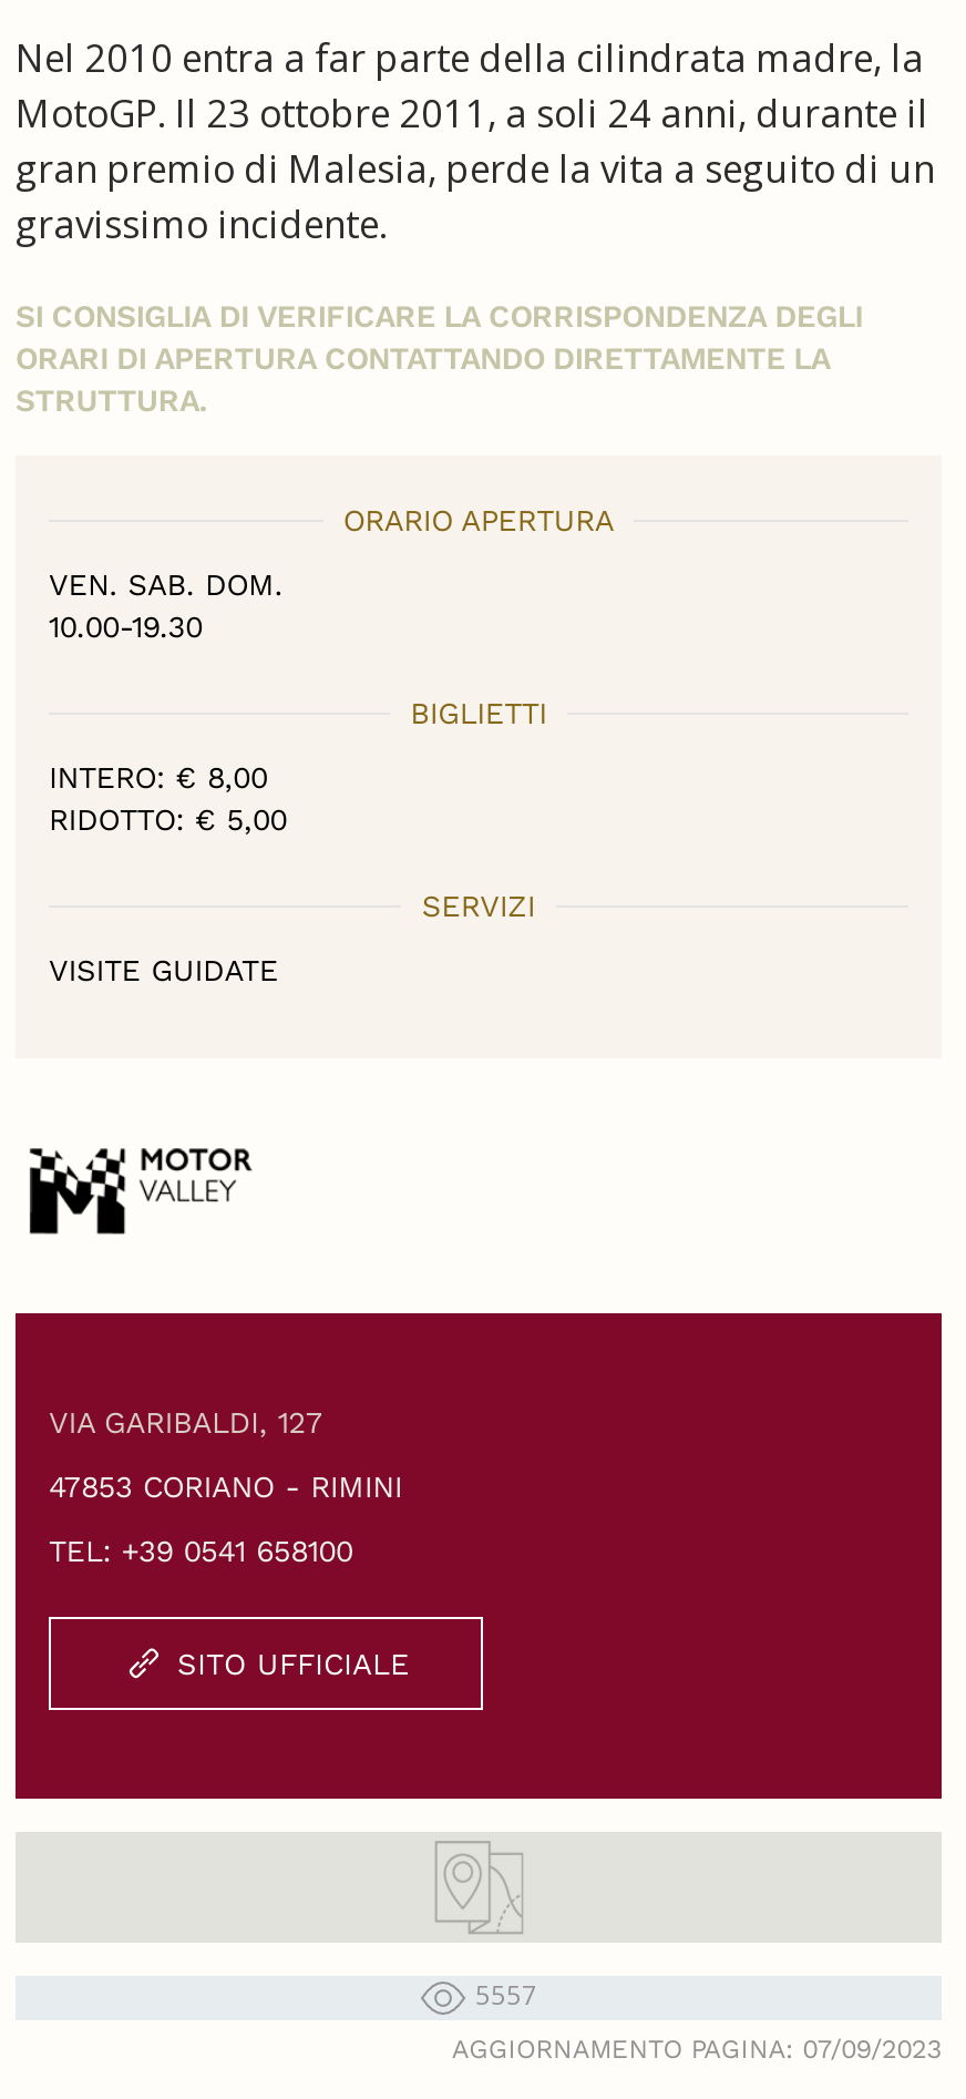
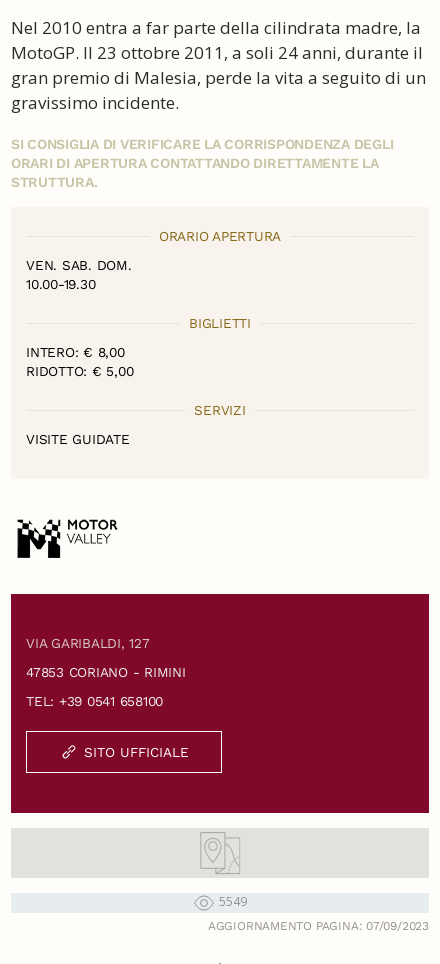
[475,1975,537,2011] 5557 -> [218,893,246,909] 5549

